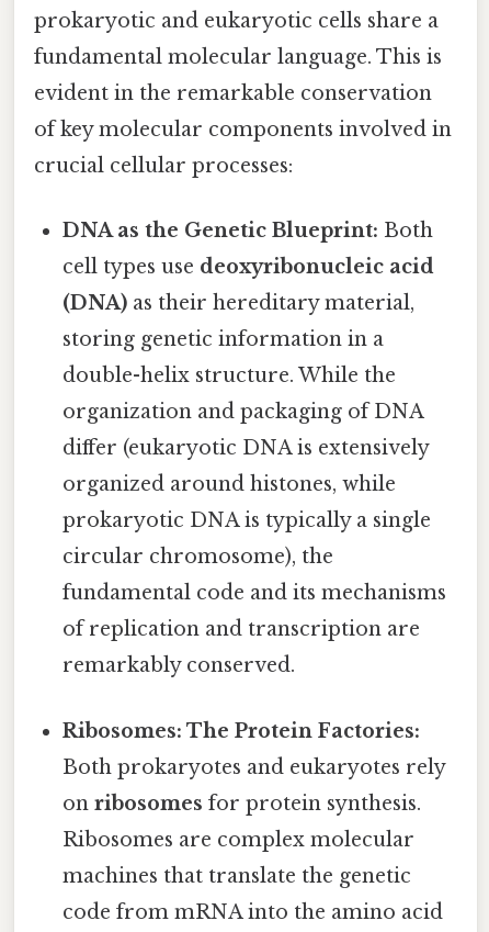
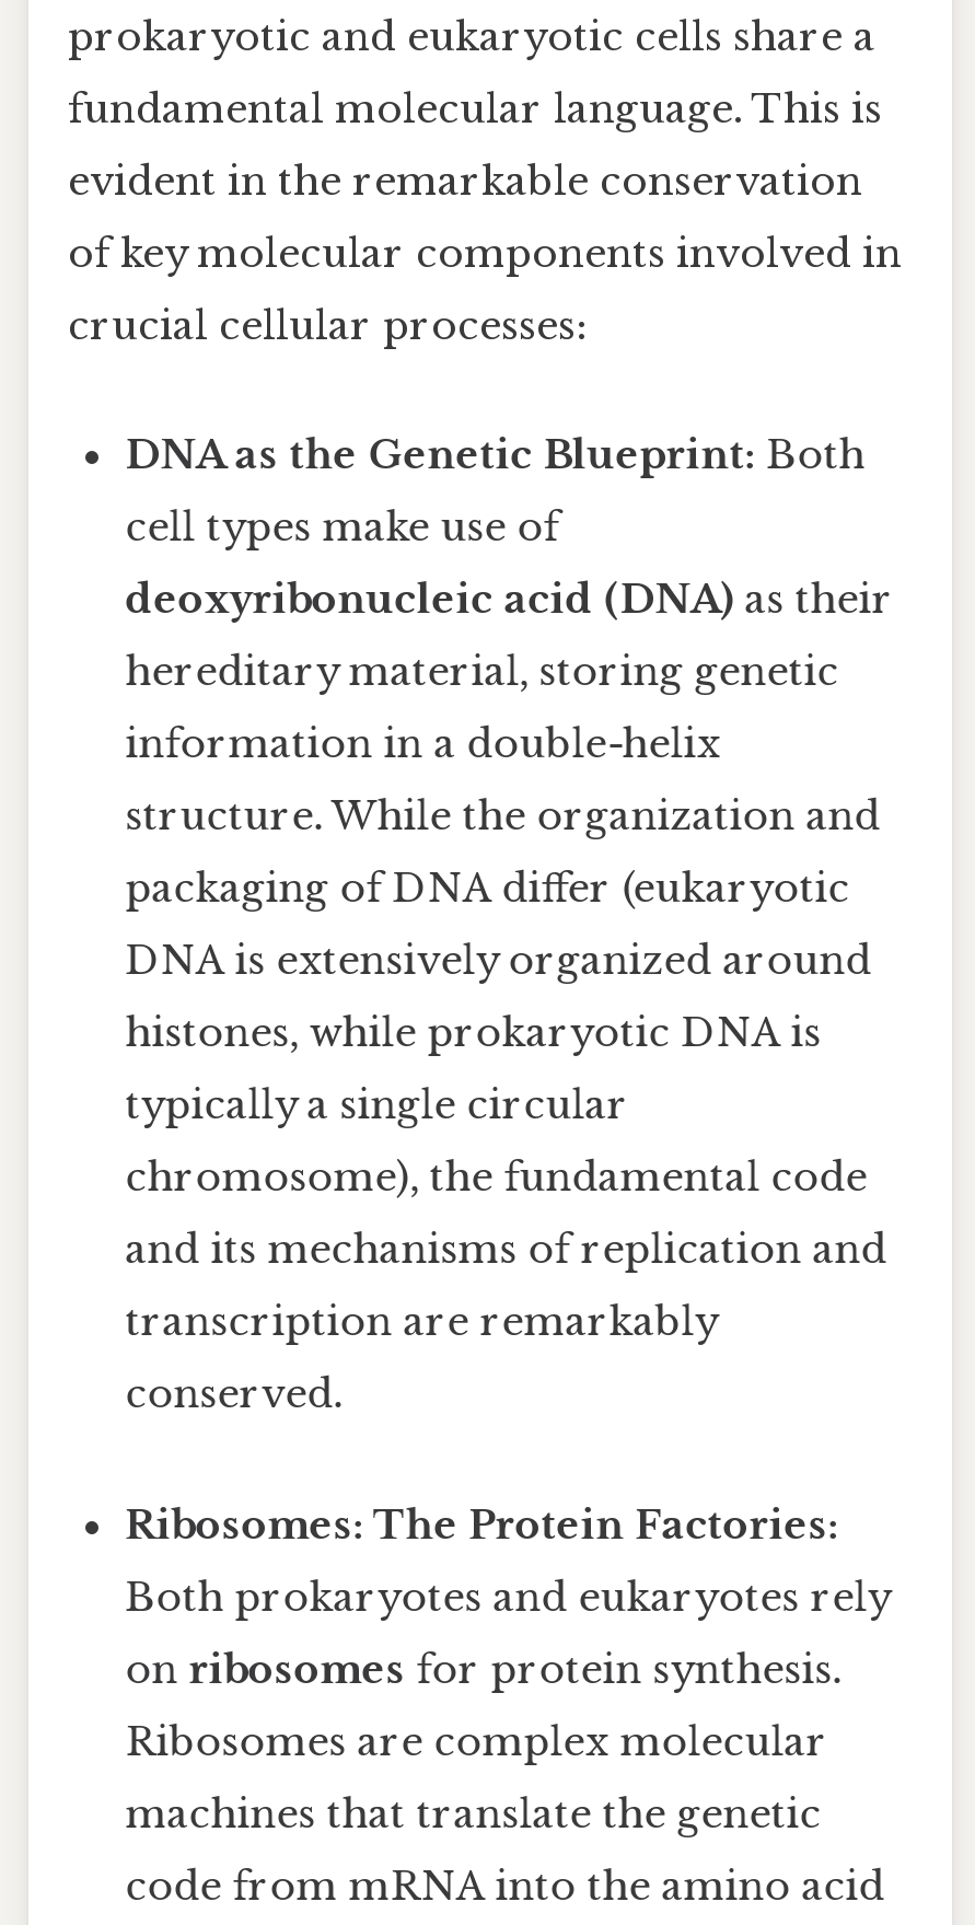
[63,255,446,678] cell types use deoxyribonucleic acid | (DNA) as their hereditary material, | storing genetic information in a | double-helix structure. While the | organization and packaging of DNA | differ (eukaryotic DNA is extensively | organized around histones, while | prokaryotic DNA is typically a single | circular chromosome), the | fundamental code and its mechanisms | of replication and transcription are | remarkably conserved. -> [125,505,893,1419] cell types make use of | deoxyribonucleic acid (DNA) as their | hereditary material, storing genetic | information in a double-helix | structure. While the organization and | packaging of DNA differ (eukaryotic | DNA is extensively organized around | histones, while prokaryotic DNA is | typically a single circular | chromosome), the fundamental code | and its mechanisms of replication and | transcription are remarkably | conserved.

